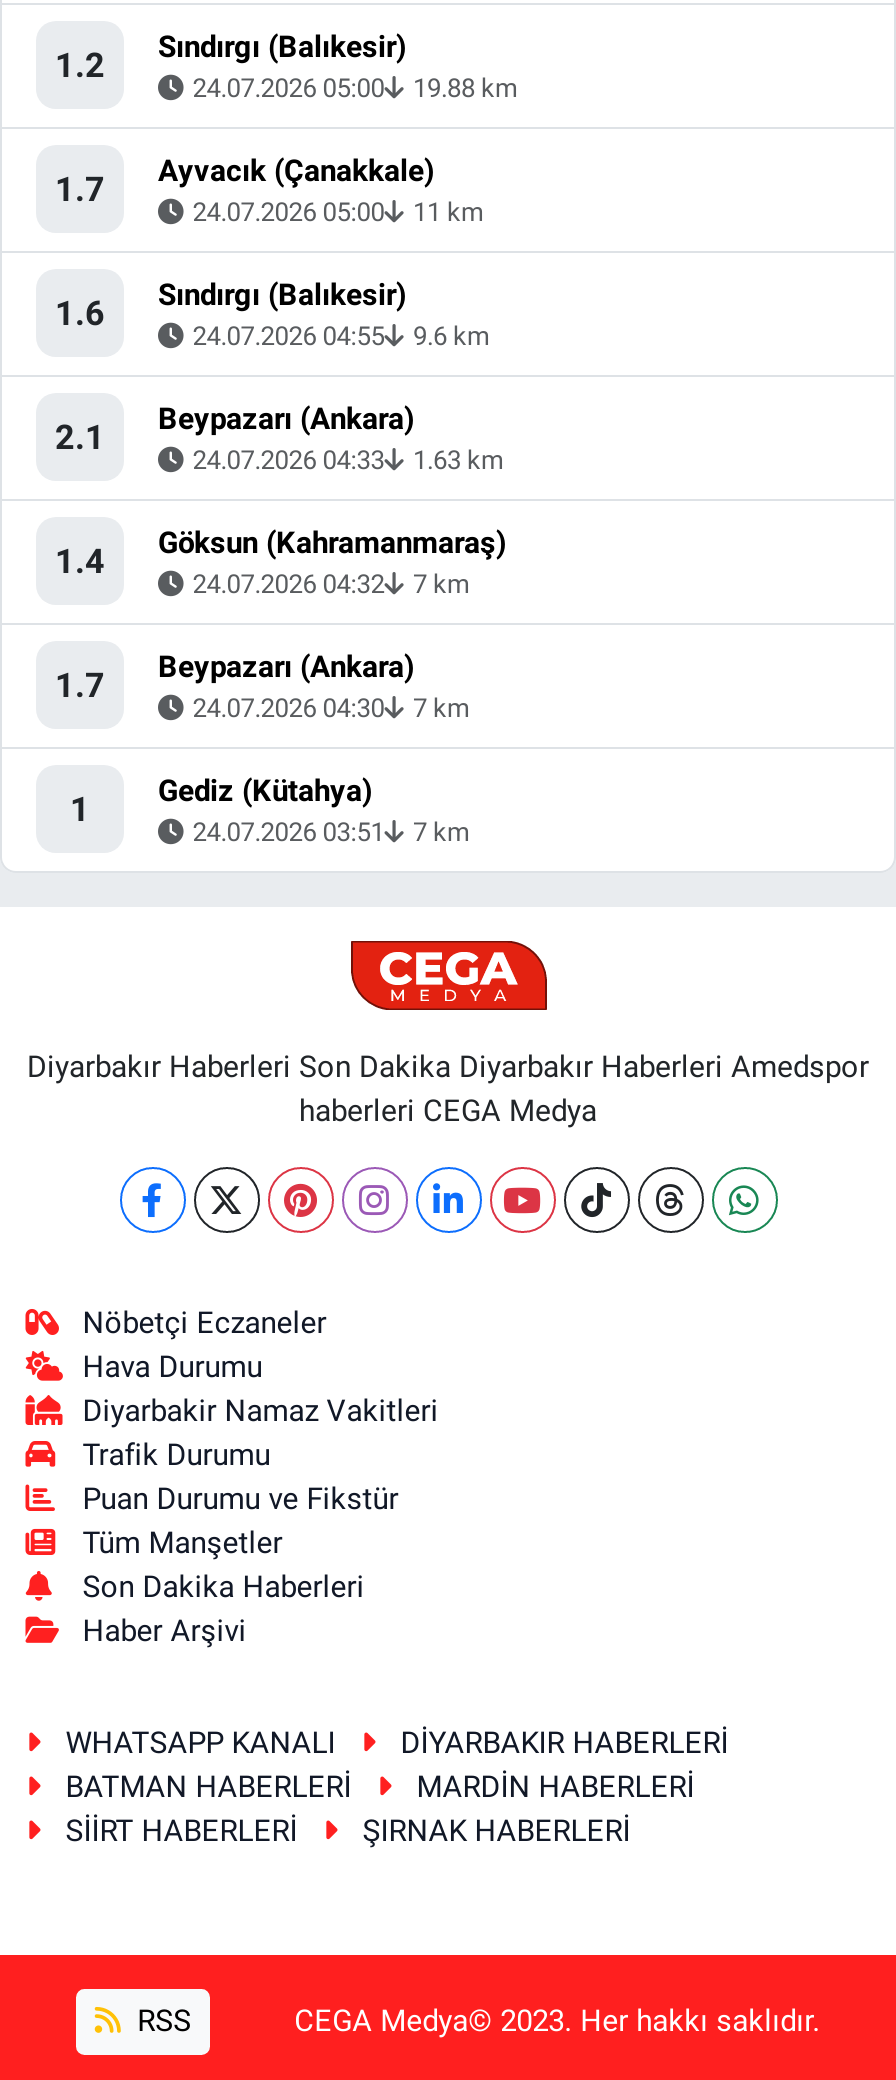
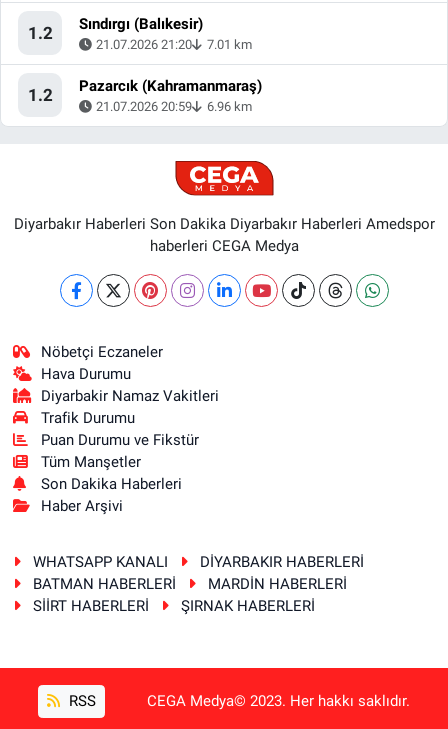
[55,72,517,846] 24.07.2026 05:00 | 19.88 km | 1.7 | Ayvacık (Çanakkale) | 24.07.2026 05:00 | 11 km | 1.6 | Sındırgı (Balıkesir) | 24.07.2026 04:55 | 9.6 km | 2.1 | Beypazarı (Ankara) | 24.07.2026 04:33 | 1.63 km | 1.4 | Göksun (Kahramanmaraş) | 24.07.2026 04:32 | 7 km | 1.7 | Beypazarı (Ankara) | 24.07.2026 04:30 | 7 km | 1 | Gediz (Kütahya) | 24.07.2026 03:51 | 7 km -> [27,37,262,114] 21.07.2026 21:20 | 7.01 km | 1.2 | Pazarcık (Kahramanmaraş) | 21.07.2026 20:59 | 6.96 km

